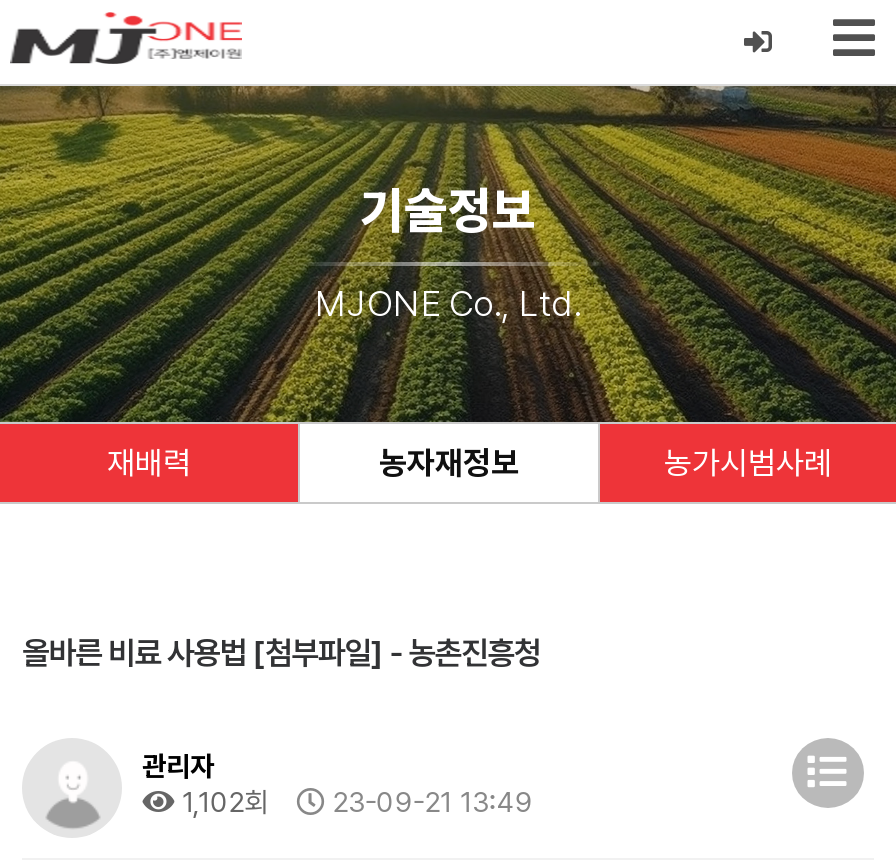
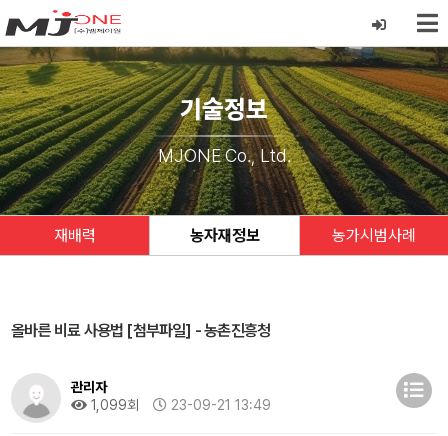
[174,786,532,818] 1,102회 23-09-21 13:49 -> [87,397,271,413] 1,099회 23-09-21 13:49

